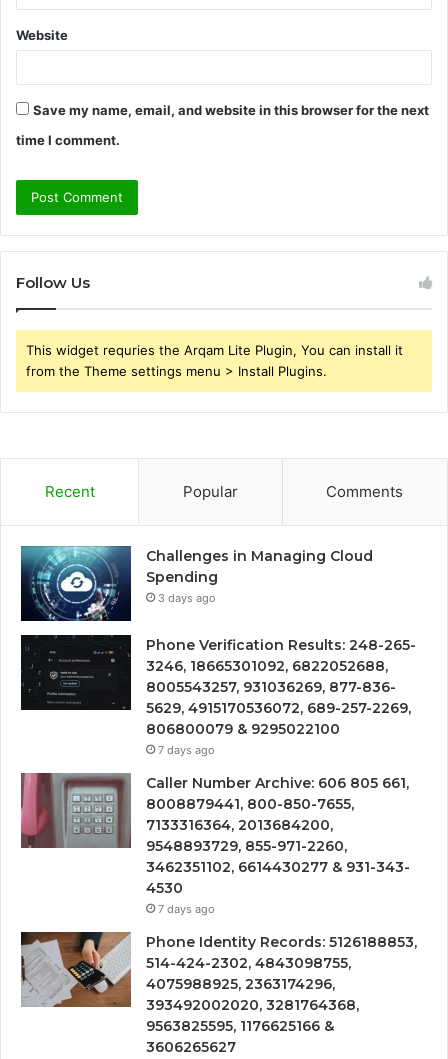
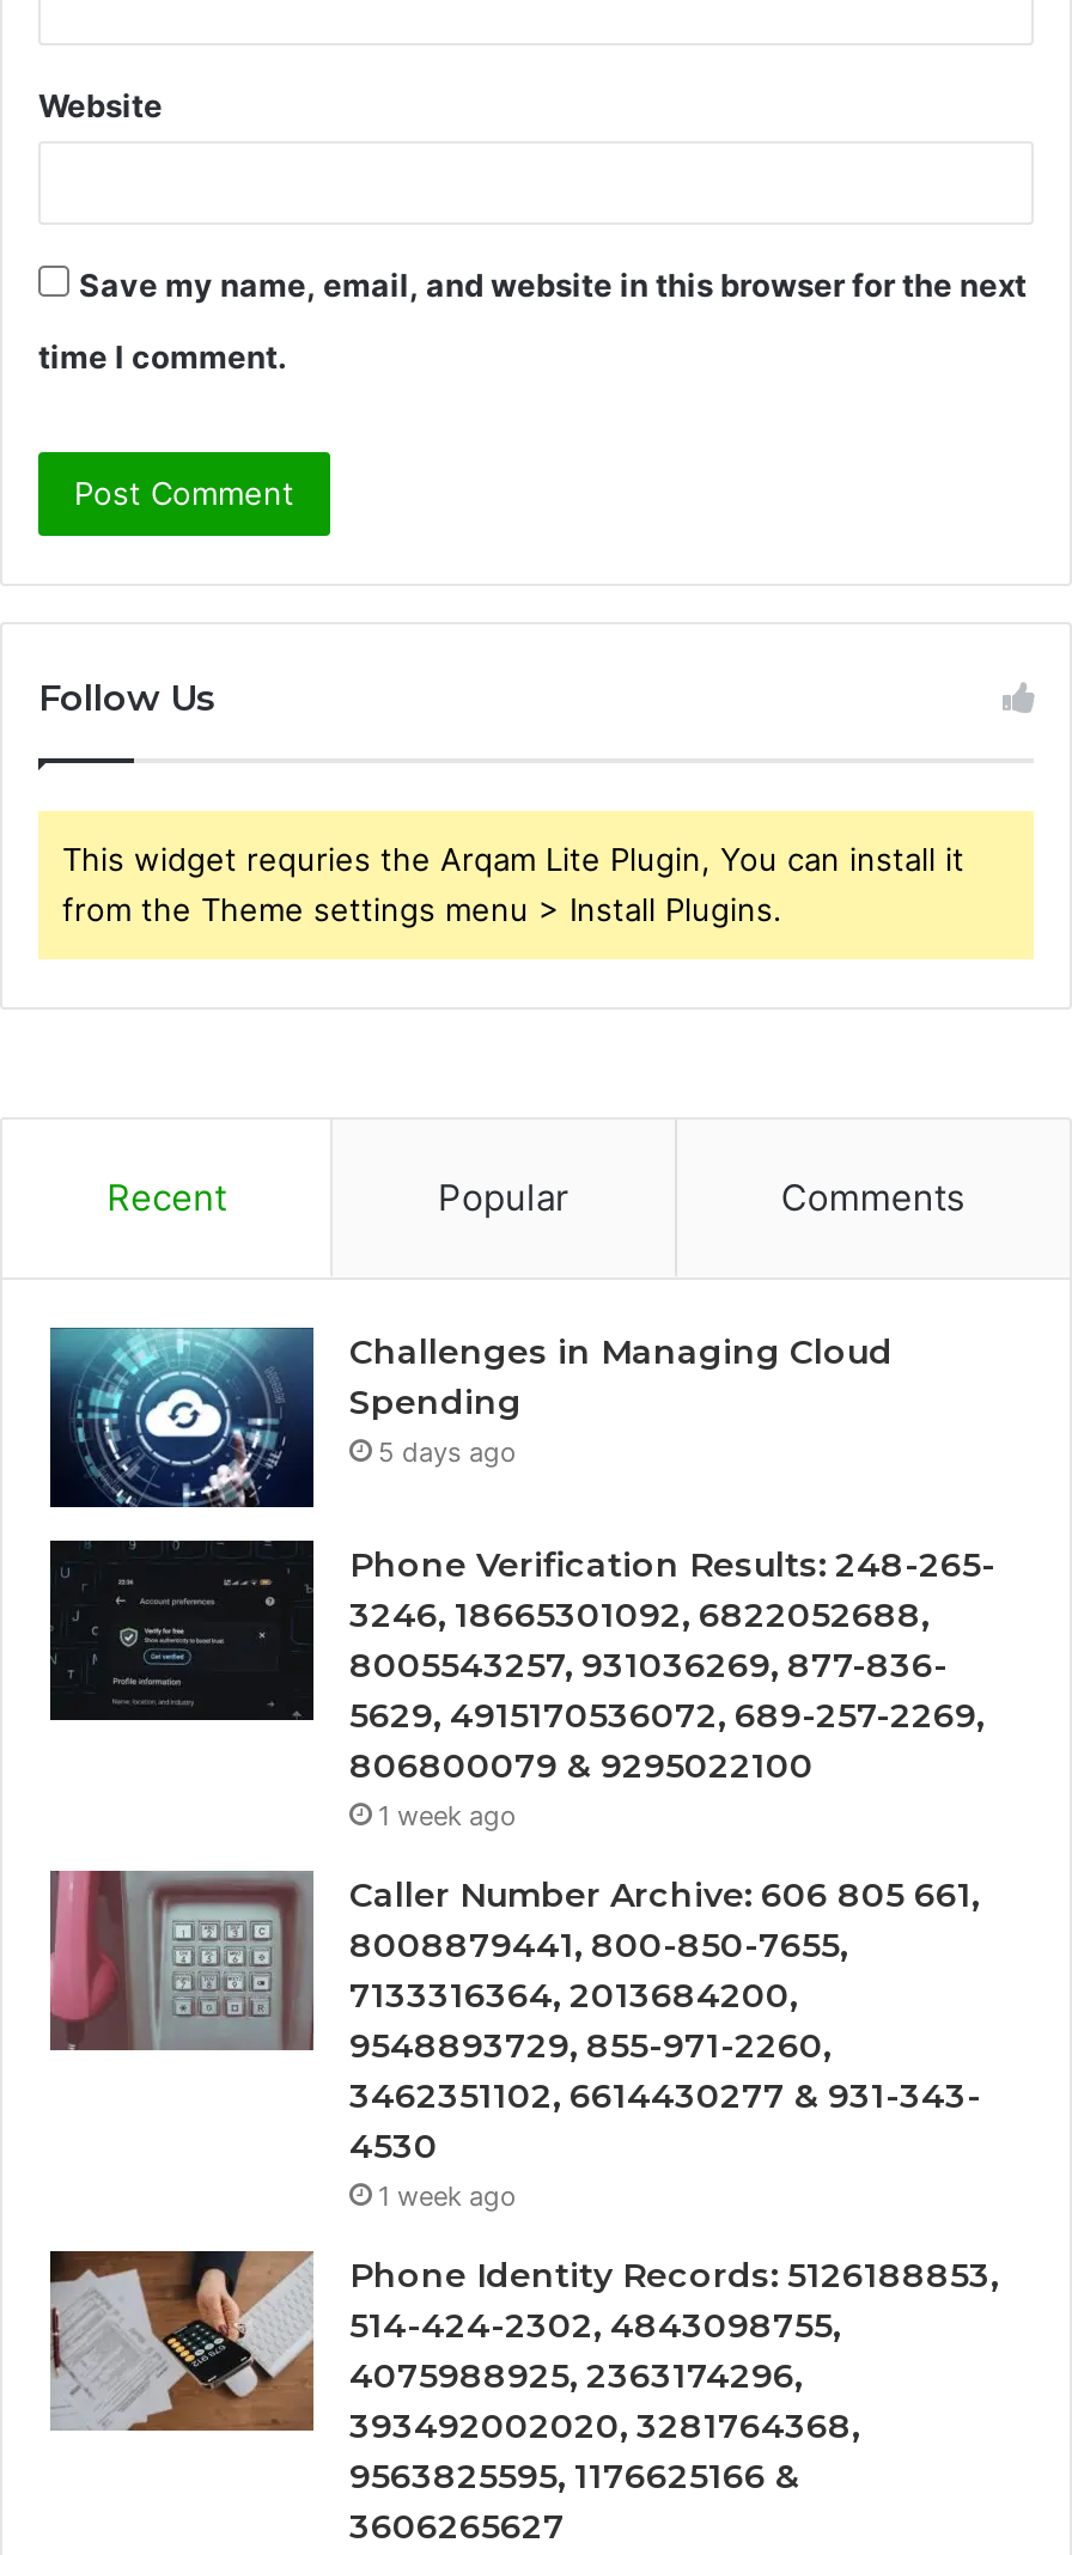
[158,591,216,605] 3 days ago -> [378,1435,517,1468] 5 days ago
[158,743,215,757] 7 days ago -> [378,1798,517,1832] 1 week ago
[158,902,215,916] 7 days ago -> [378,2179,517,2212] 1 week ago

